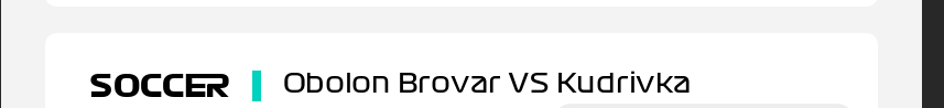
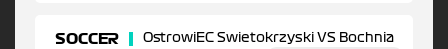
[283,71,691,97] Obolon Brovar VS Kudrivka -> [143,32,394,44] OstrowiEC Swietokrzyski VS Bochnia

